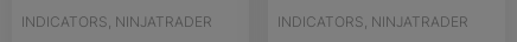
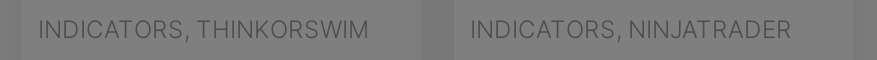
[21,13,212,30] INDICATORS, NINJATRADER -> [38,14,370,44] INDICATORS, THINKORSWIM

